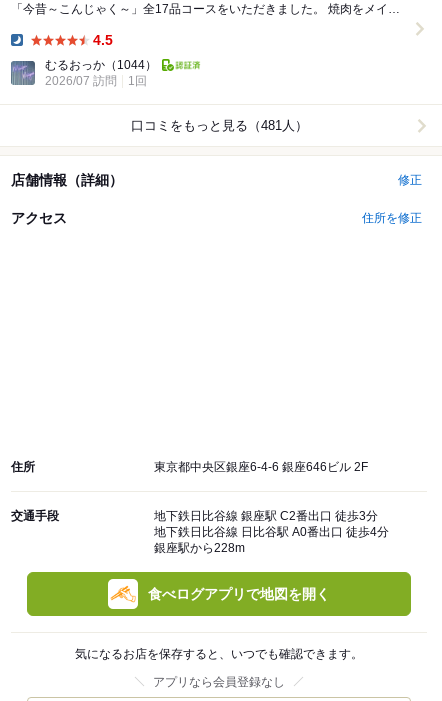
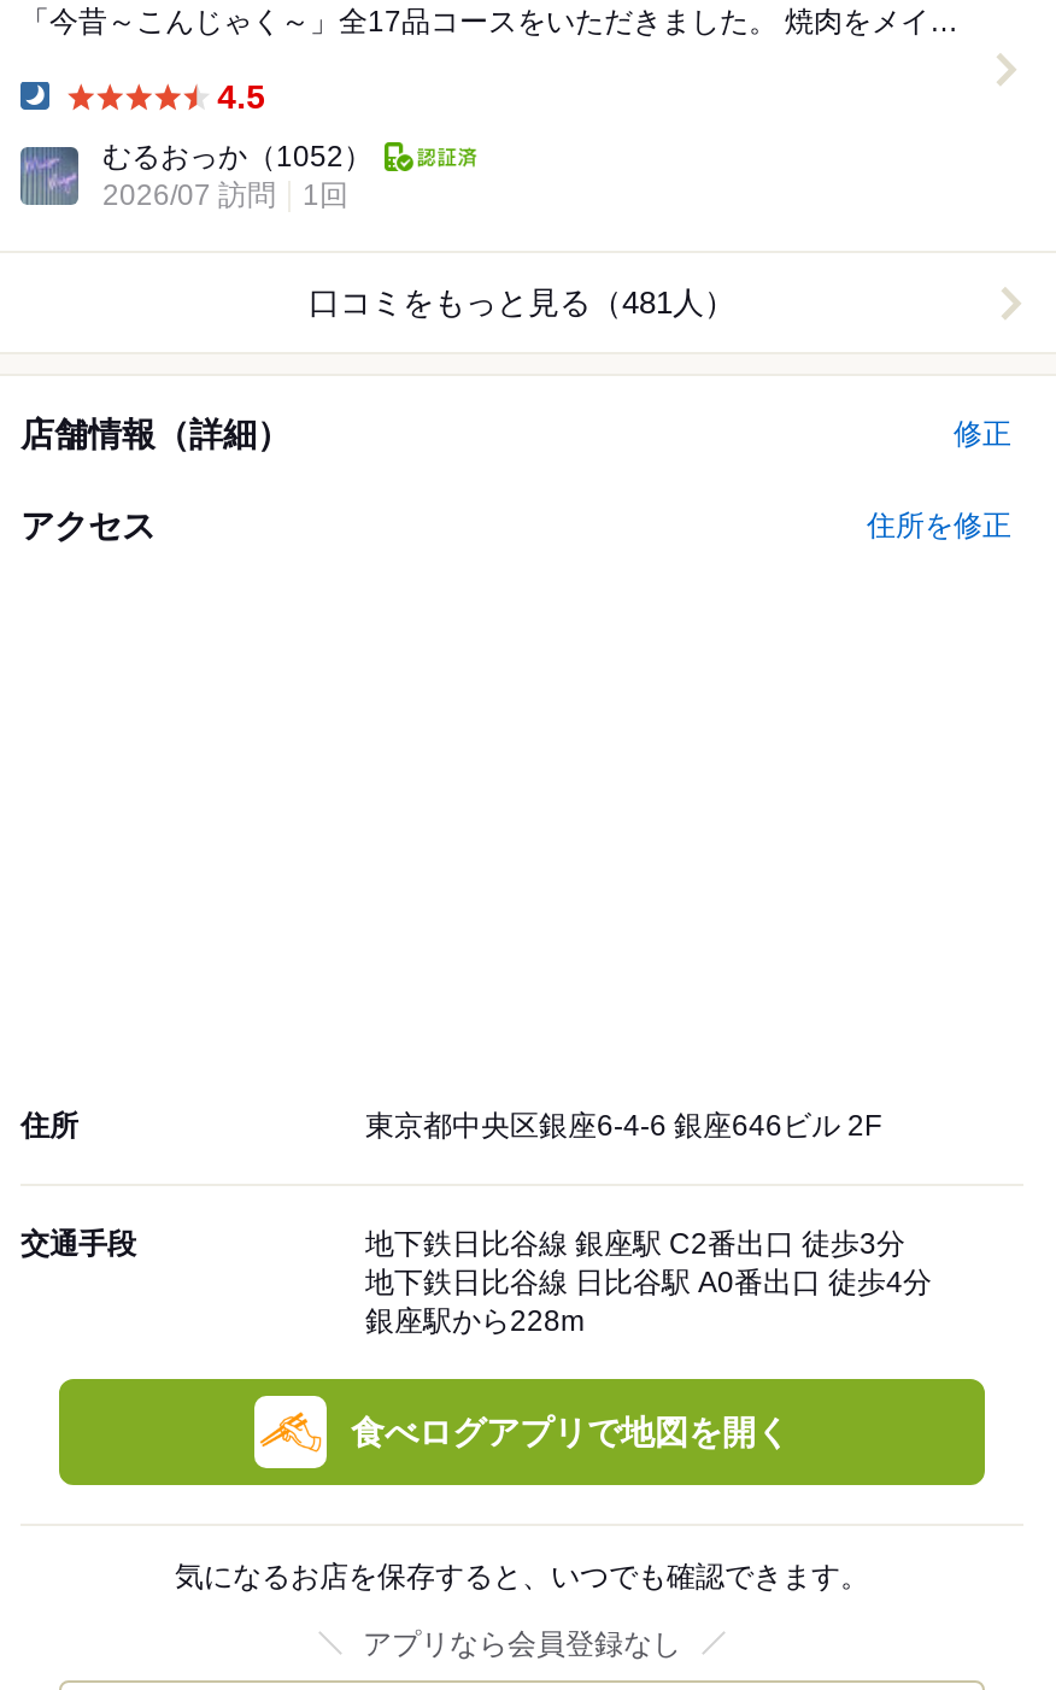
[45,58,157,72] むるおっか（1044） -> [102,140,372,174] むるおっか（1052）

